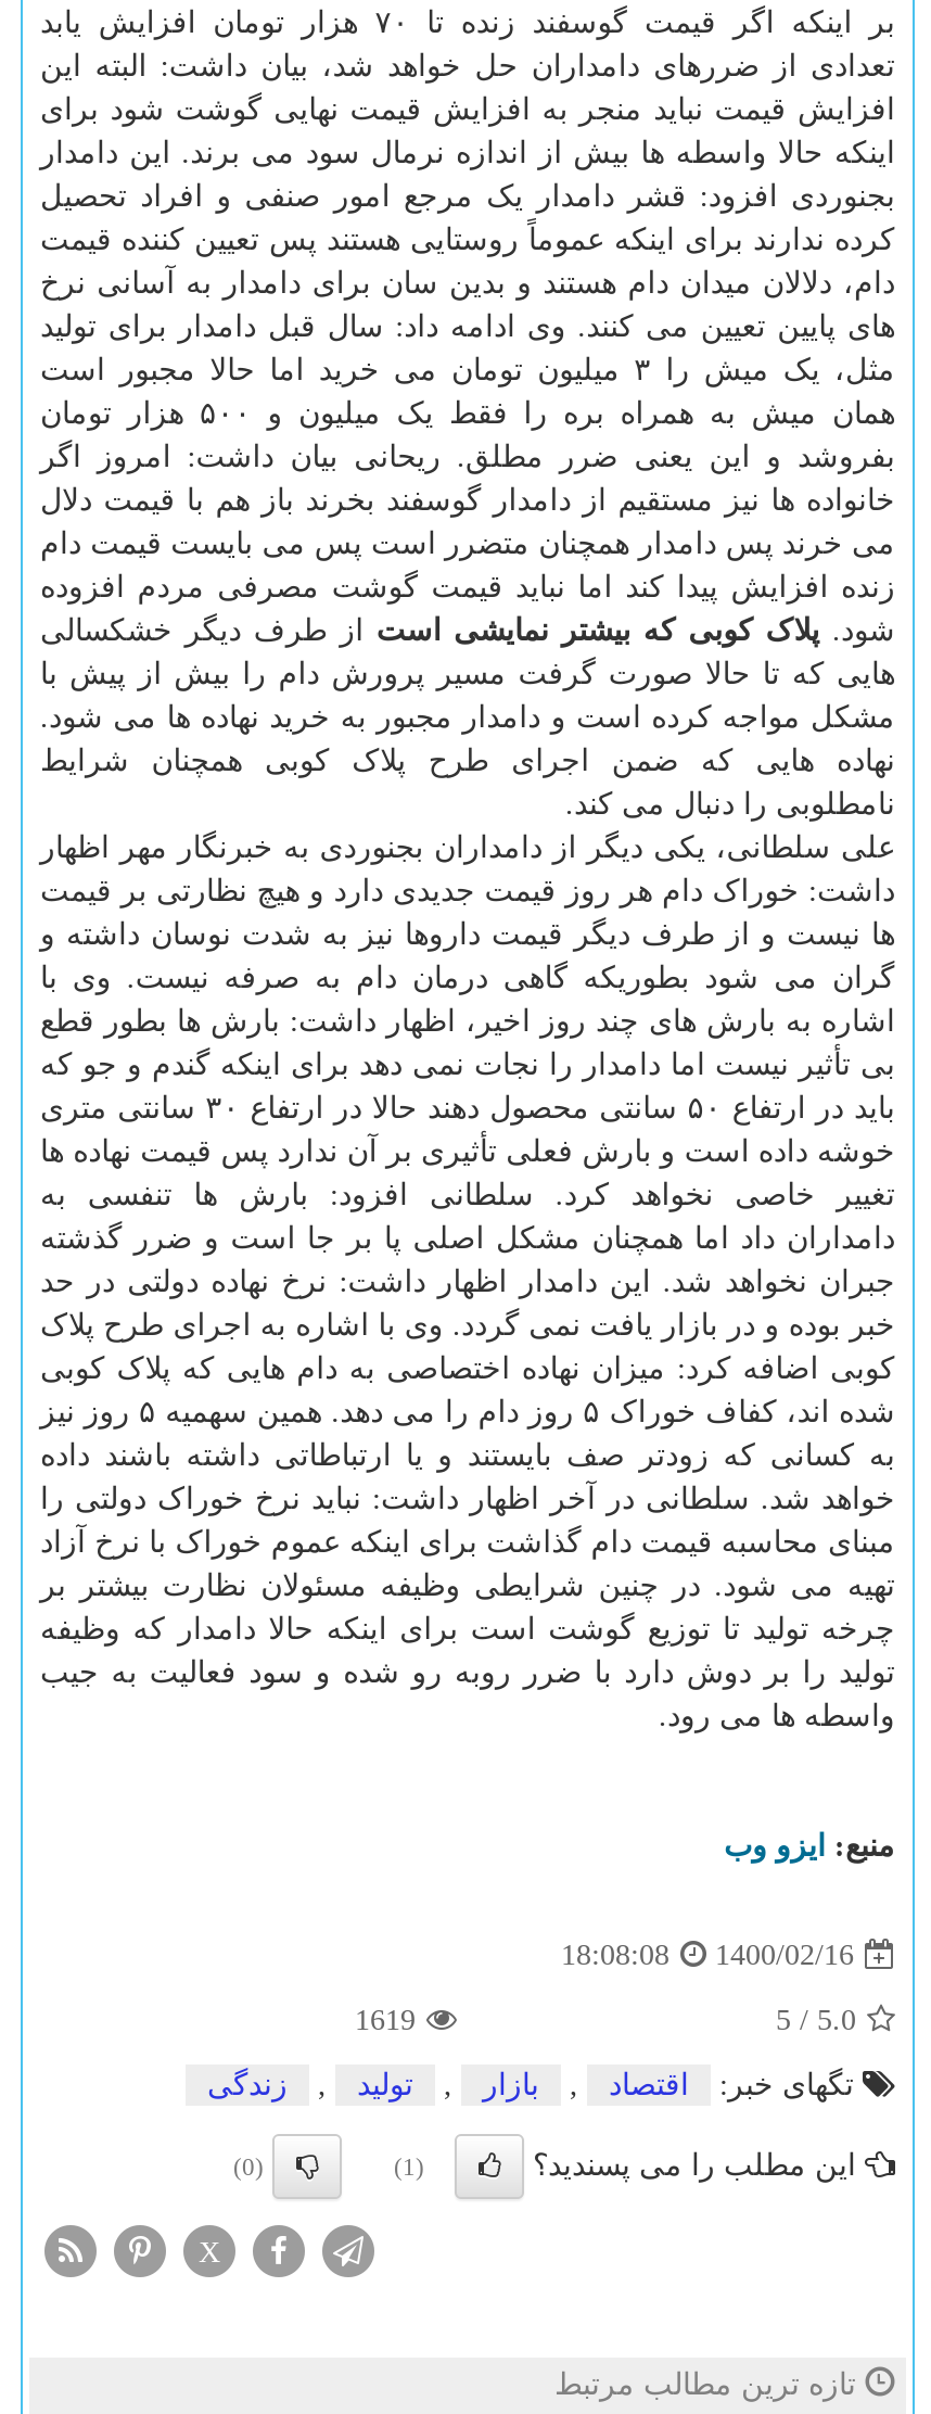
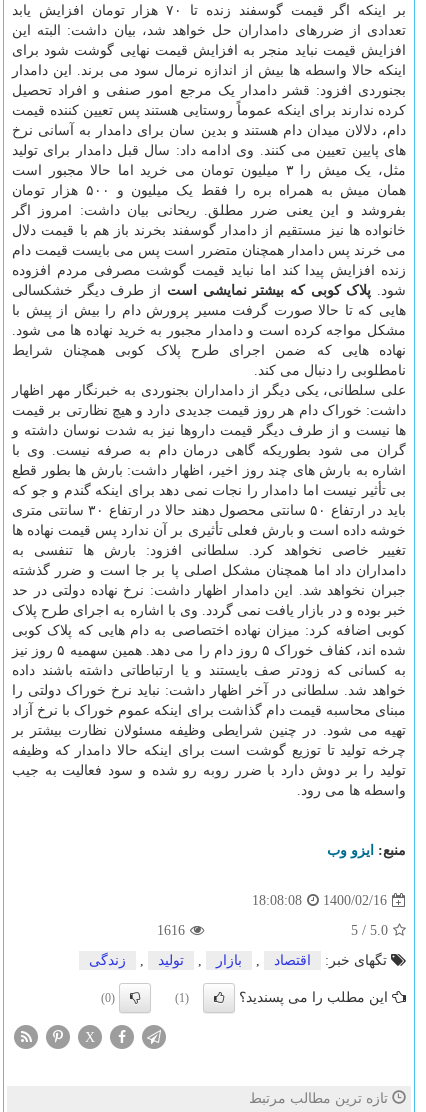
[355,2005,416,2037] 1619 -> [157,923,185,938] 1616

